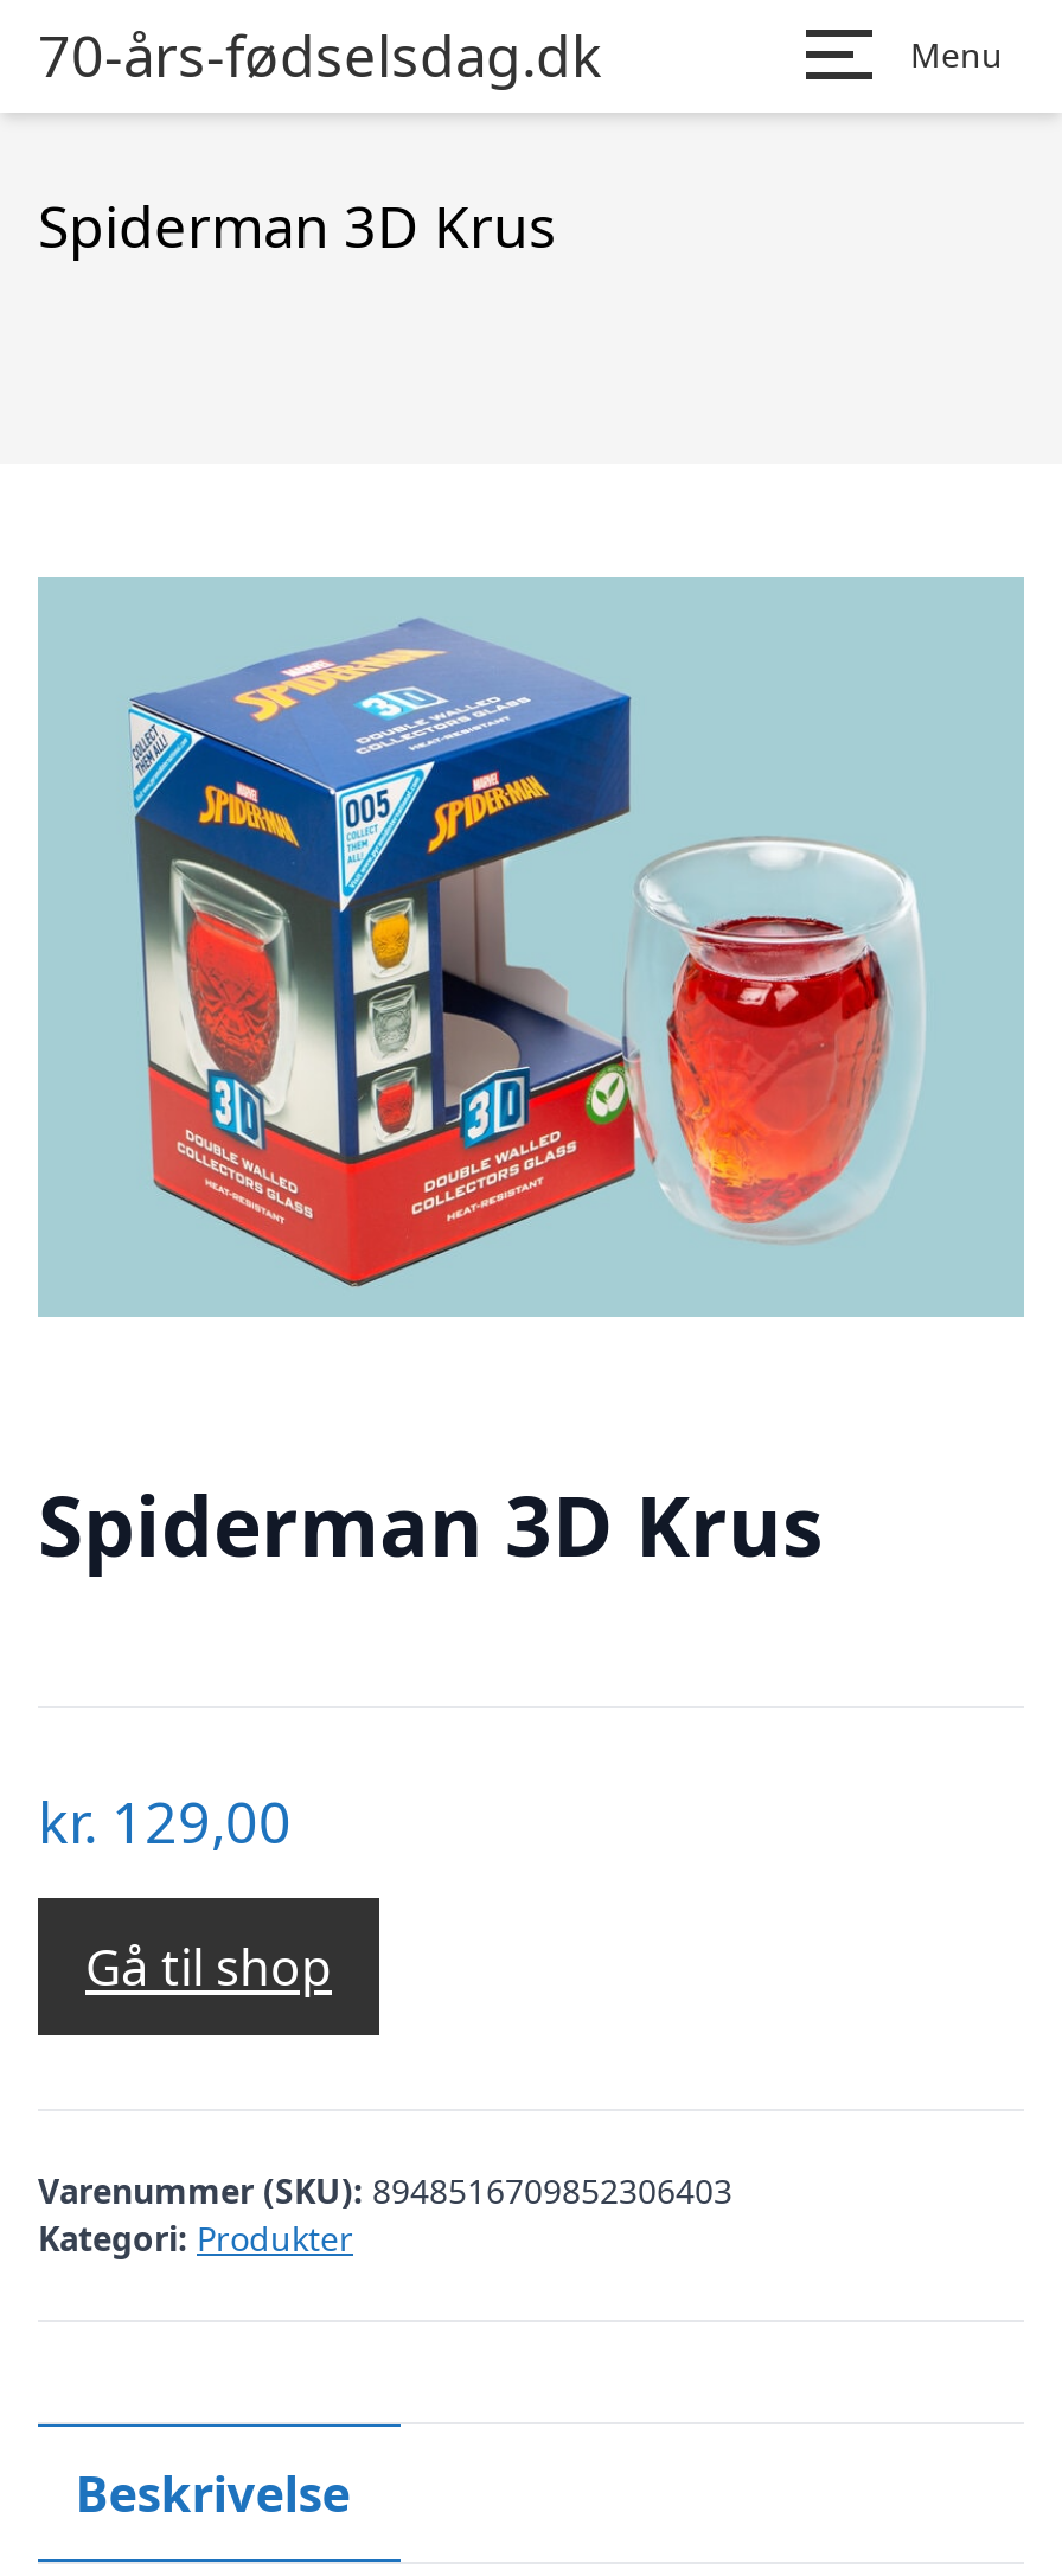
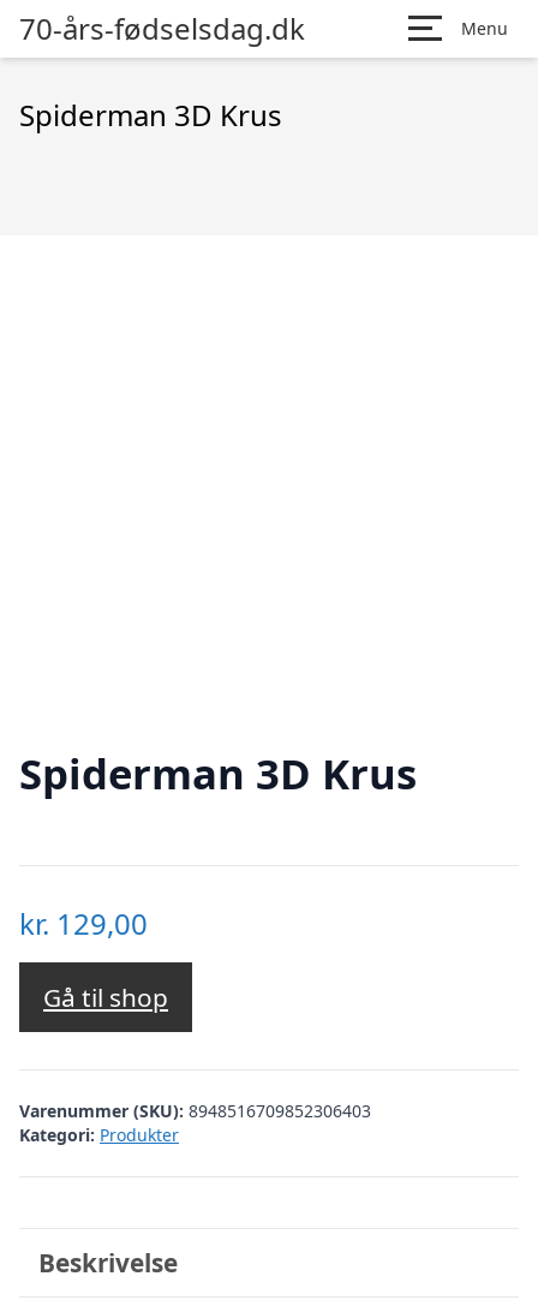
[38,577,1024,1317] [image] -> none

